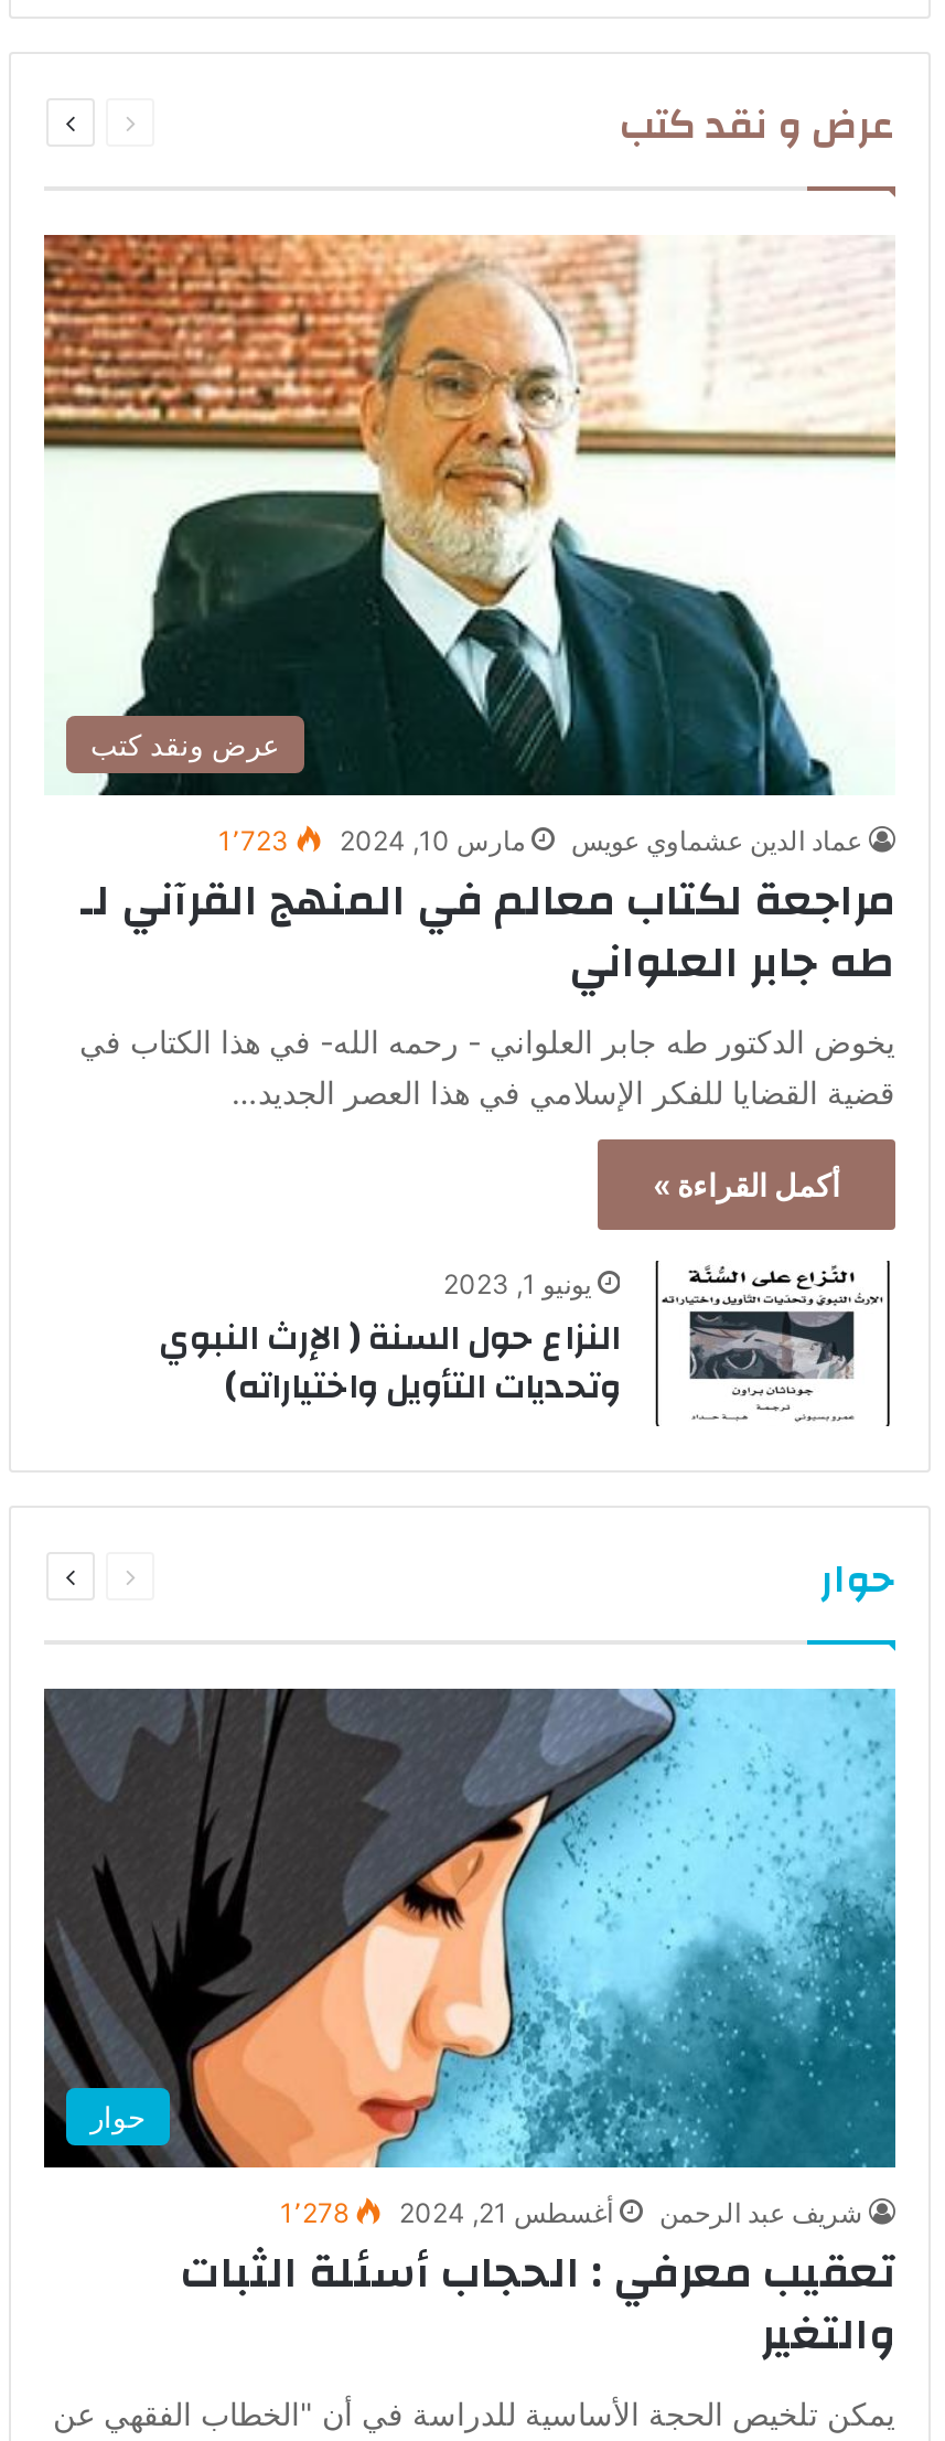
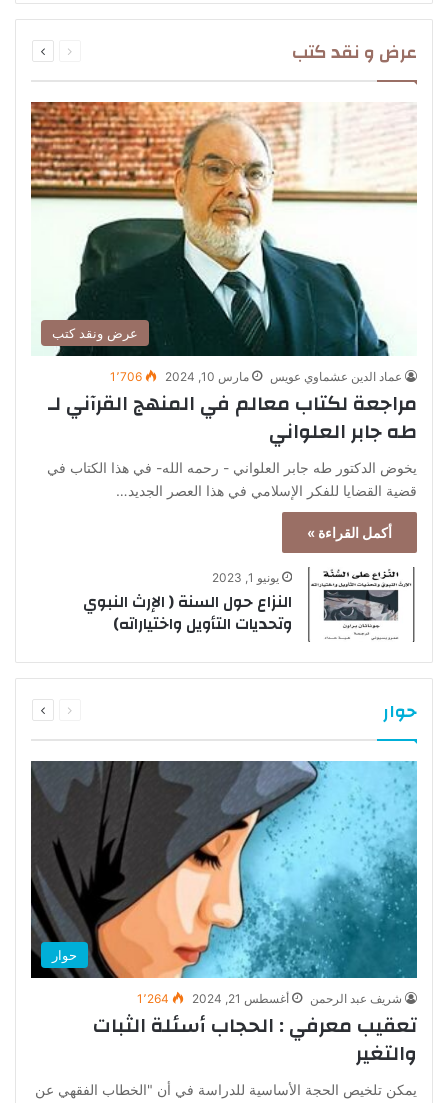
[218,823,289,856] 1٬723 -> [110,369,142,384] 1٬706
[280,2195,348,2228] 1٬278 -> [137,991,169,1006] 1٬264

